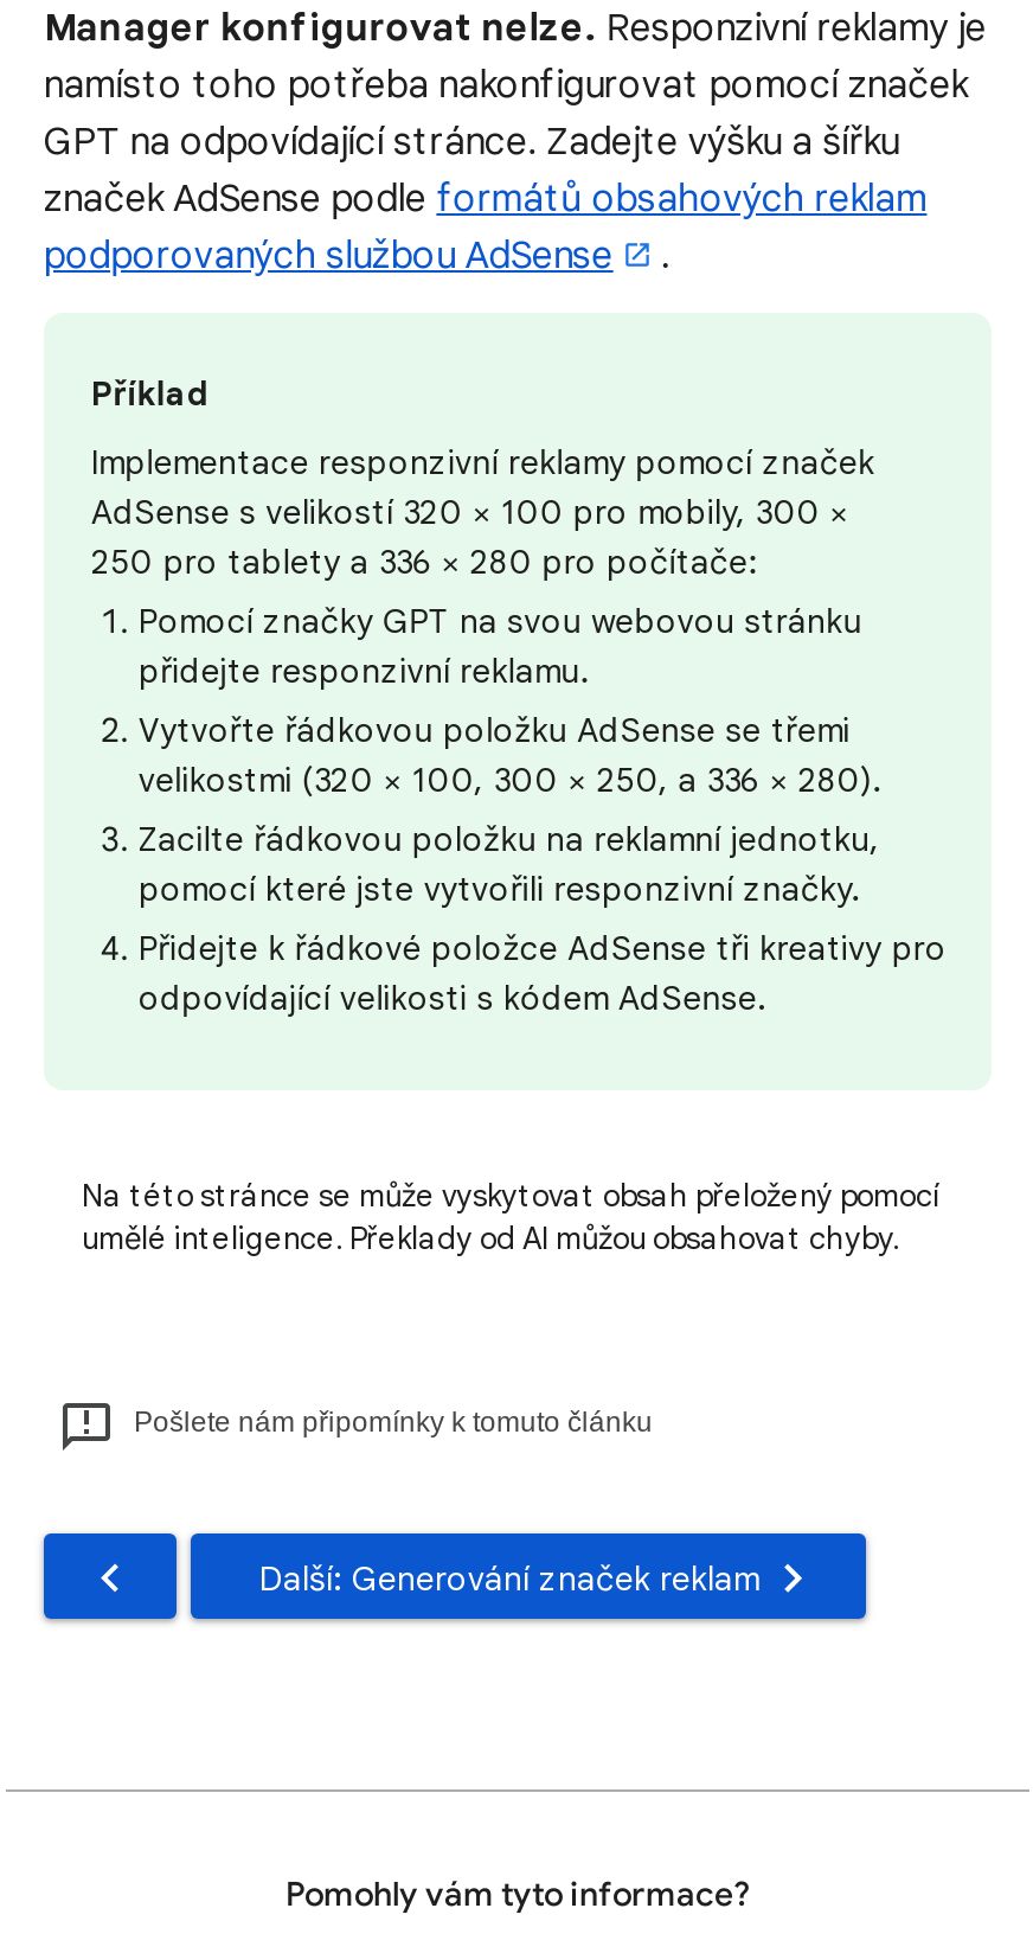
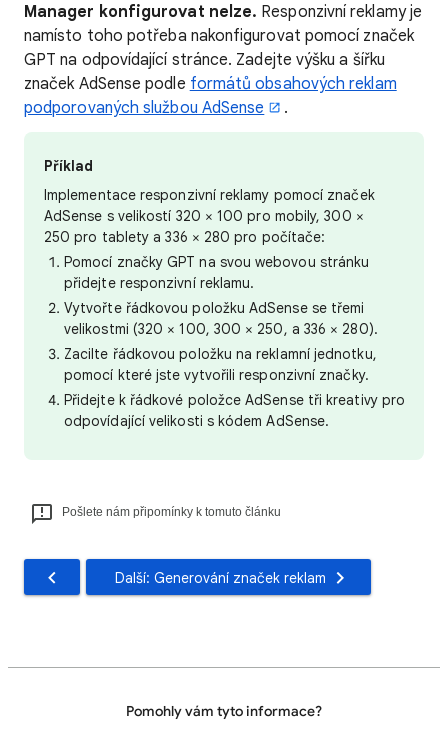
[82,1176,939,1259] Na této stránce se může vyskytovat obsah přeložený pomocí | umělé inteligence. Překlady od AI můžou obsahovat chyby. -> none

